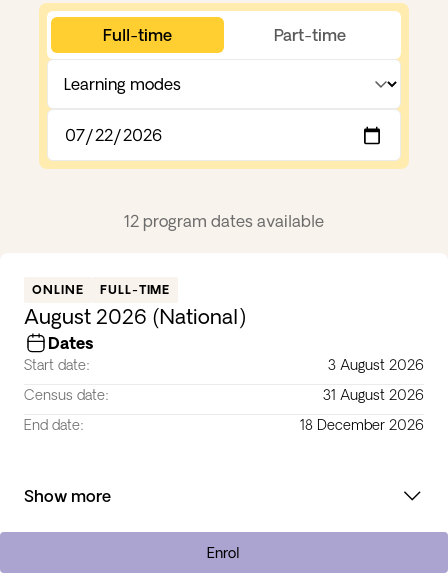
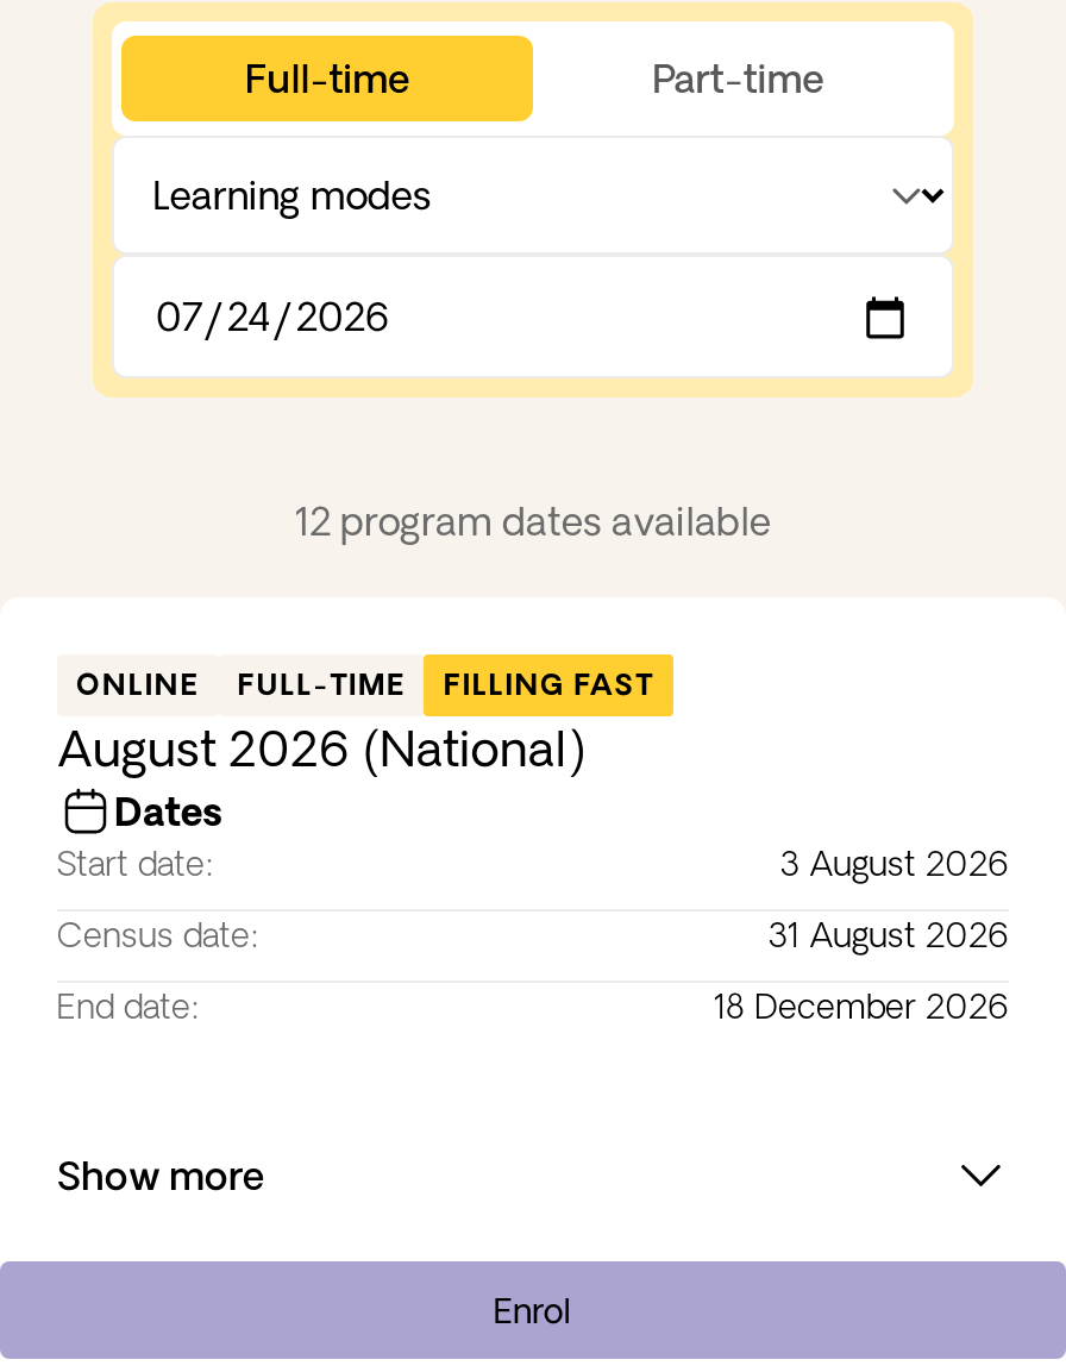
none -> [444,669,654,700] FILLING FAST

